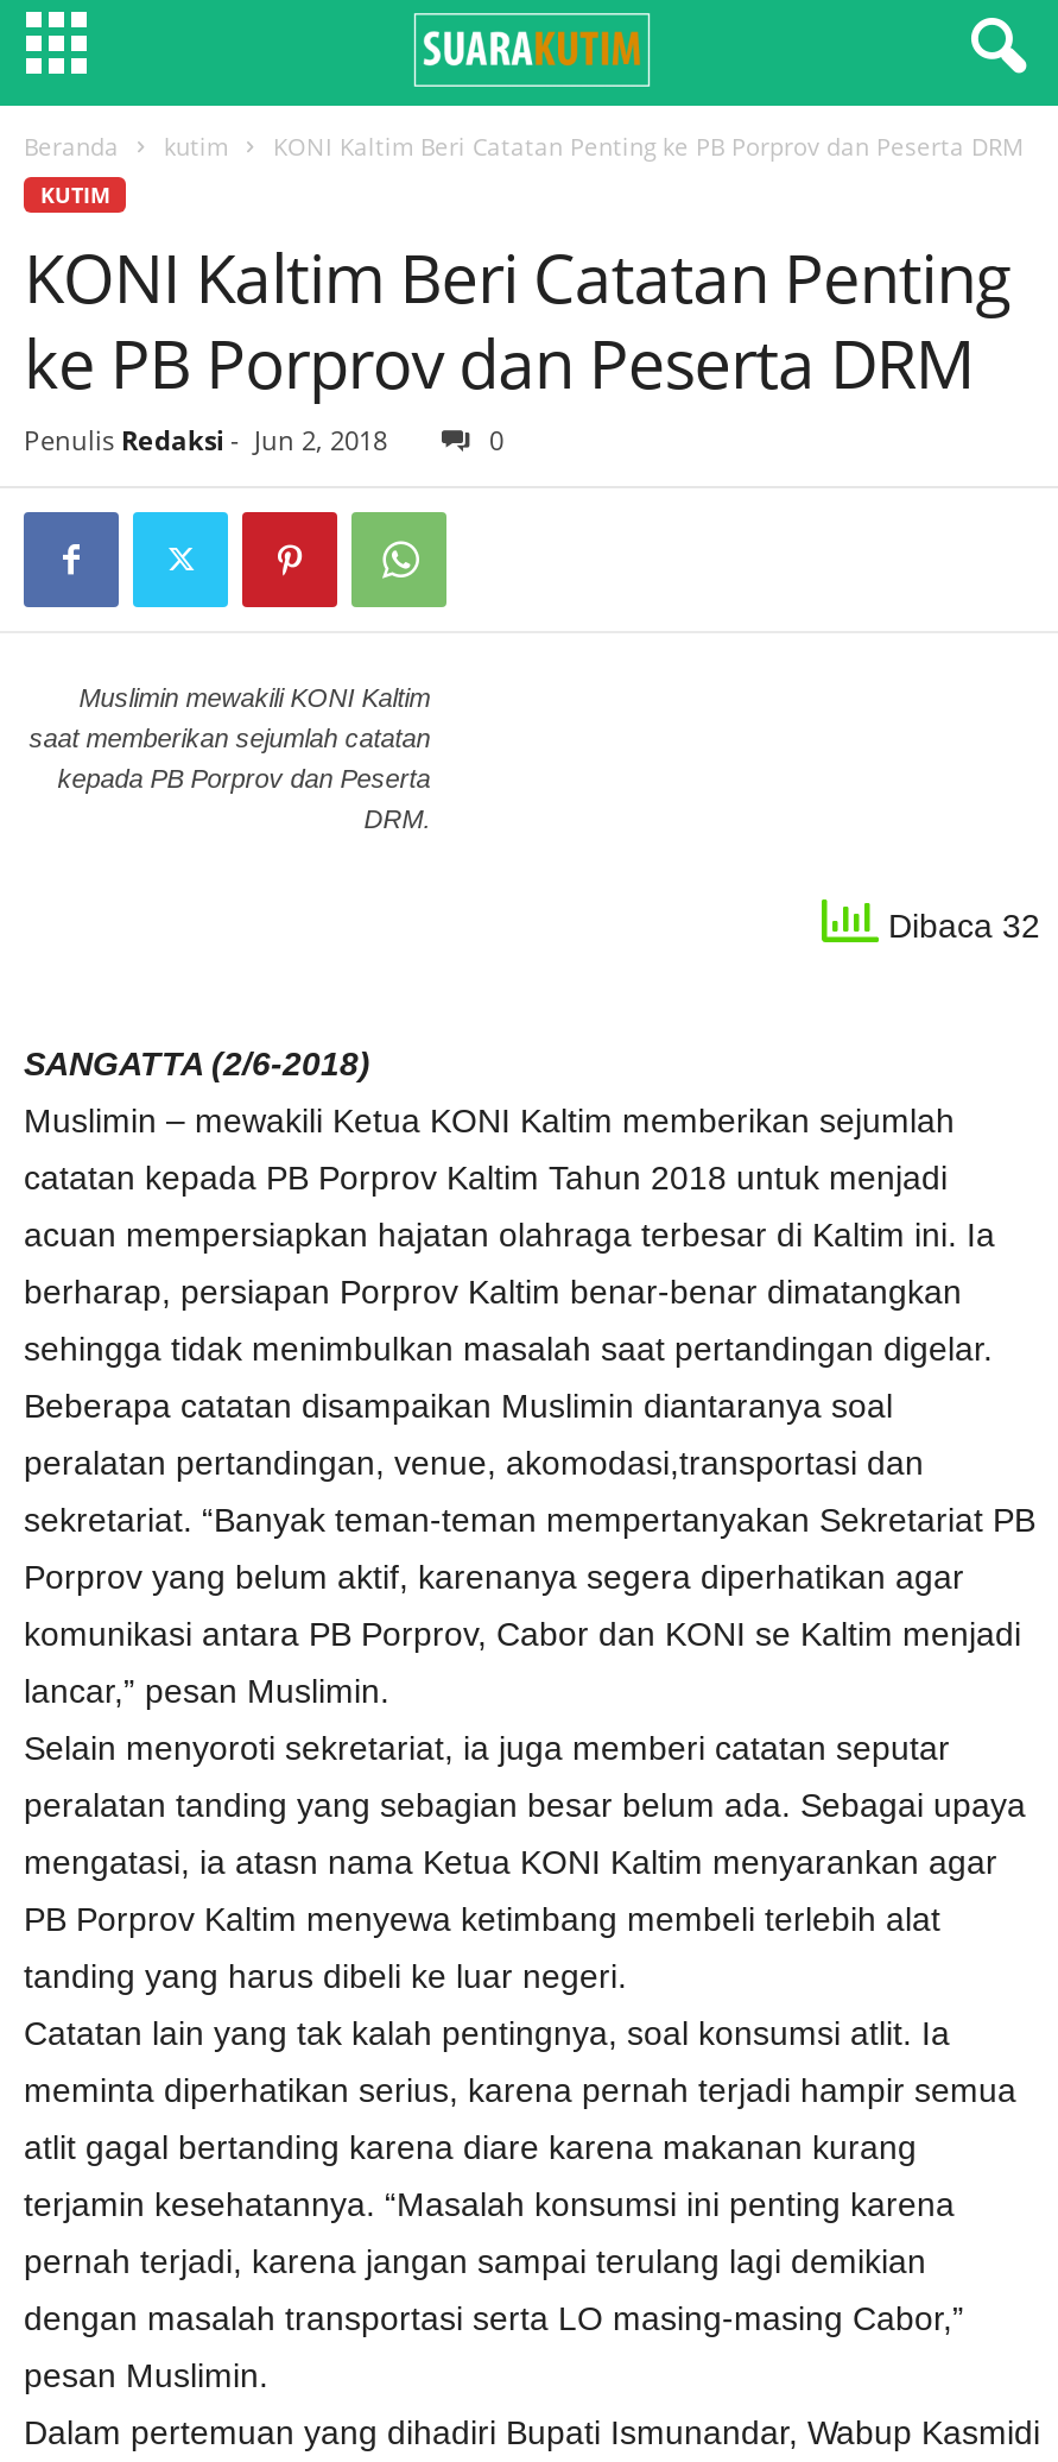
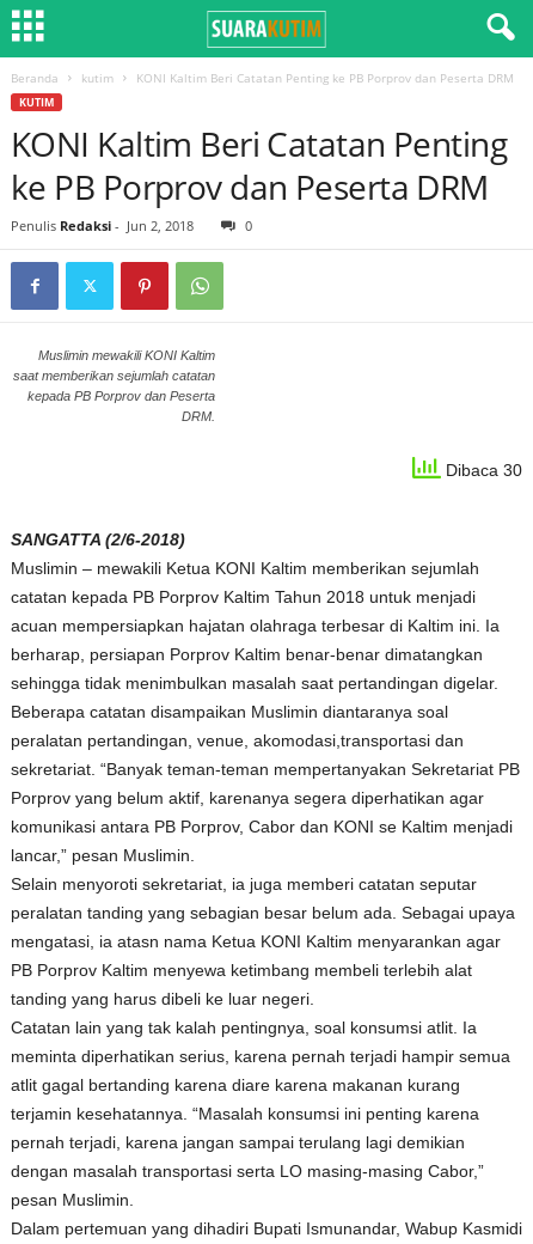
[879,907,1040,945] Dibaca 32 -> [441,461,522,480] Dibaca 30

